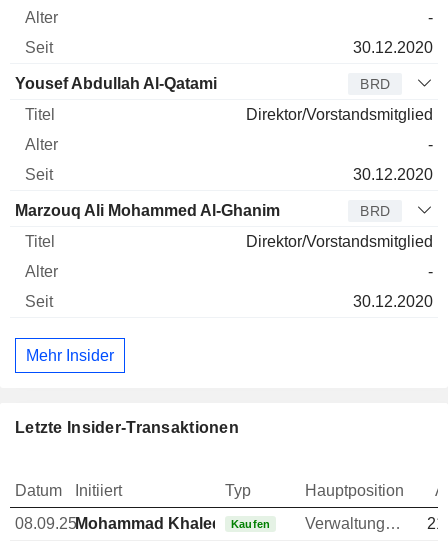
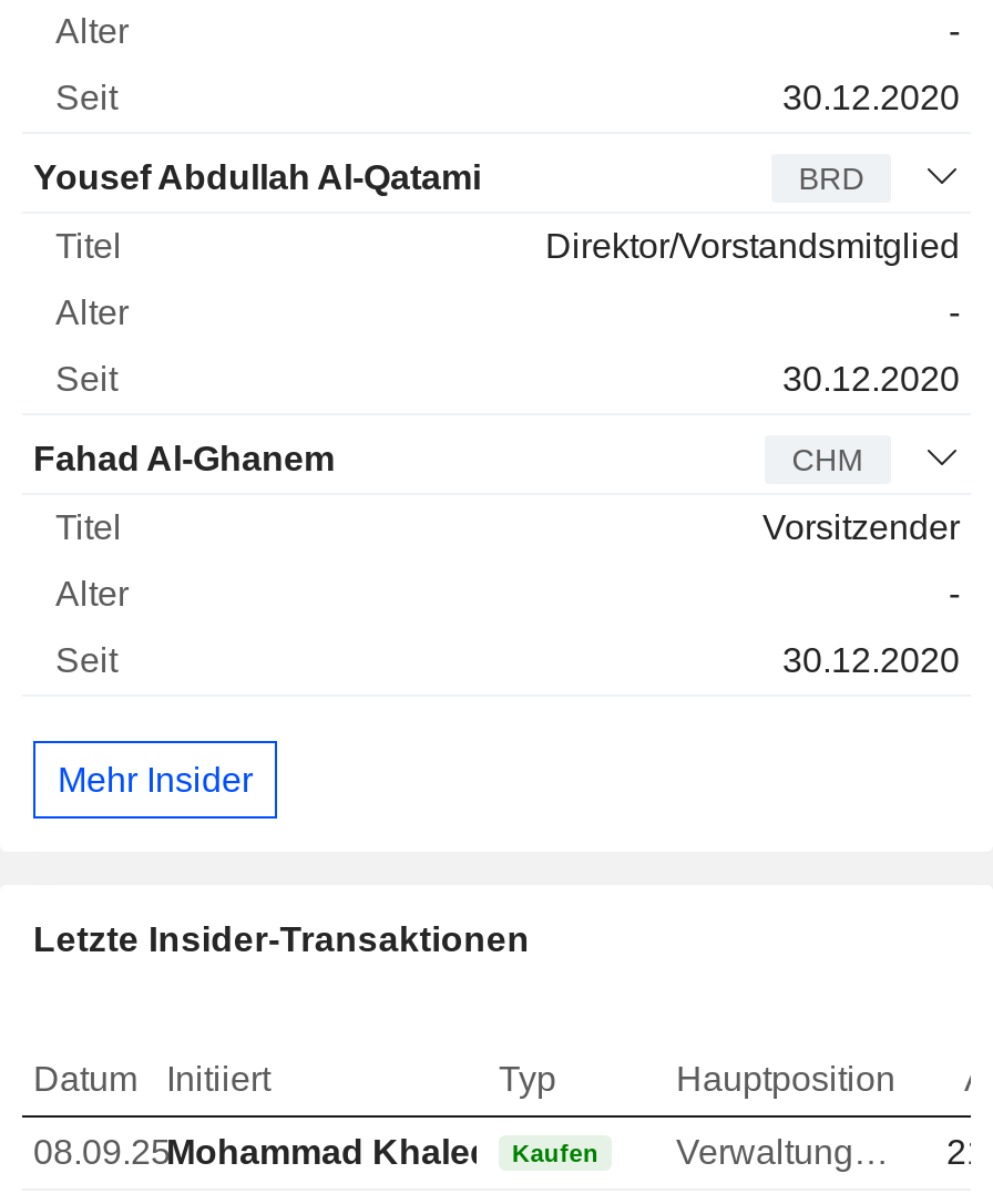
[15,202,390,219] Marzouq Ali Mohammed Al-Ghanim | BRD -> [33,440,864,478] Fahad Al-Ghanem | CHM
[246,233,433,250] Direktor/Vorstandsmitglied -> [762,509,960,546] Vorsitzender

